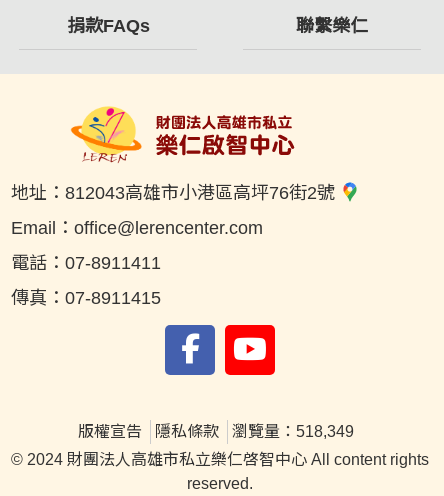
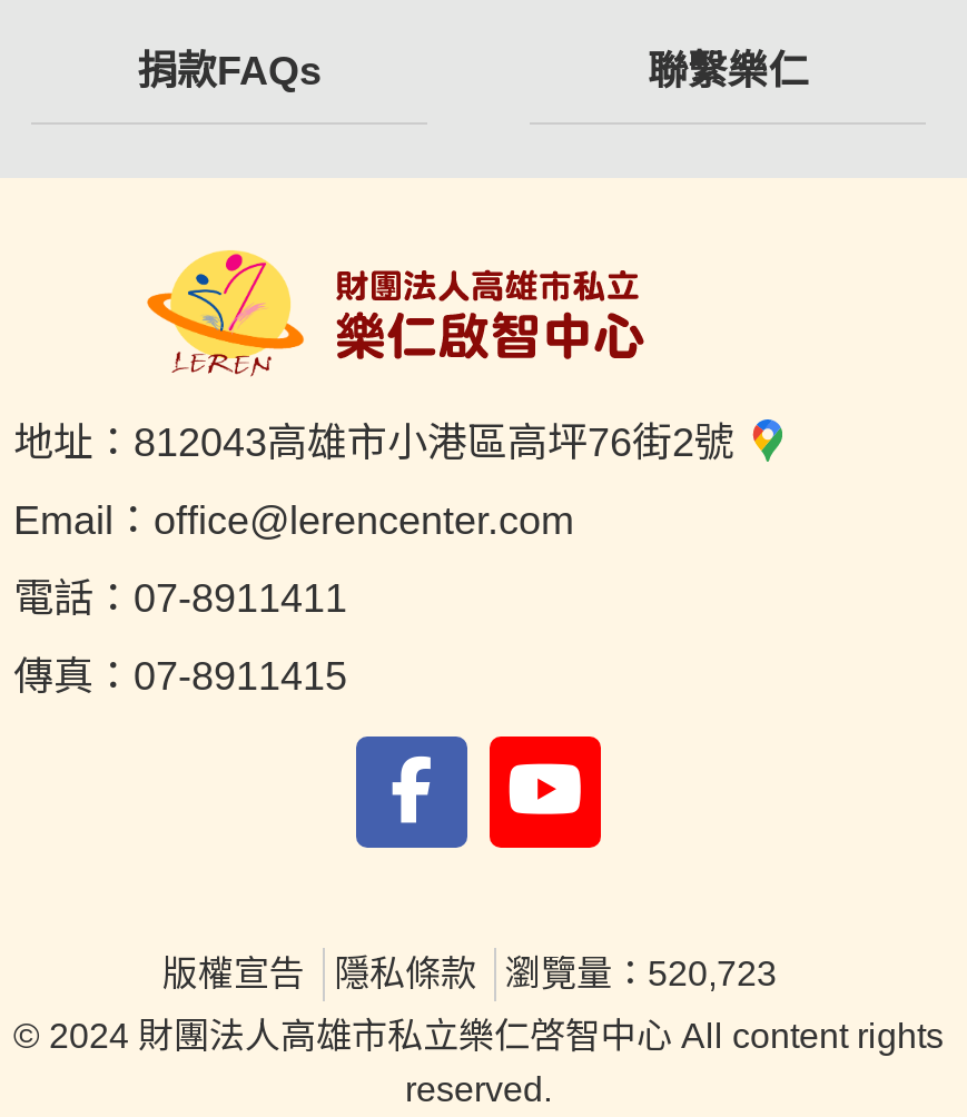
[78,423,354,440] 版權宣告 隱私條款 瀏覽量：518,349 -> [162,955,777,993] 版權宣告 隱私條款 瀏覽量：520,723

